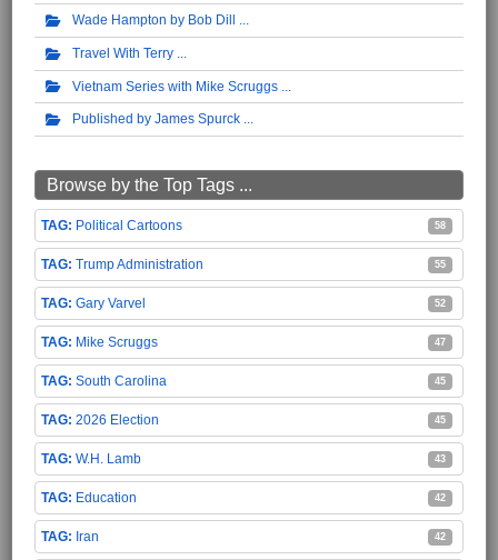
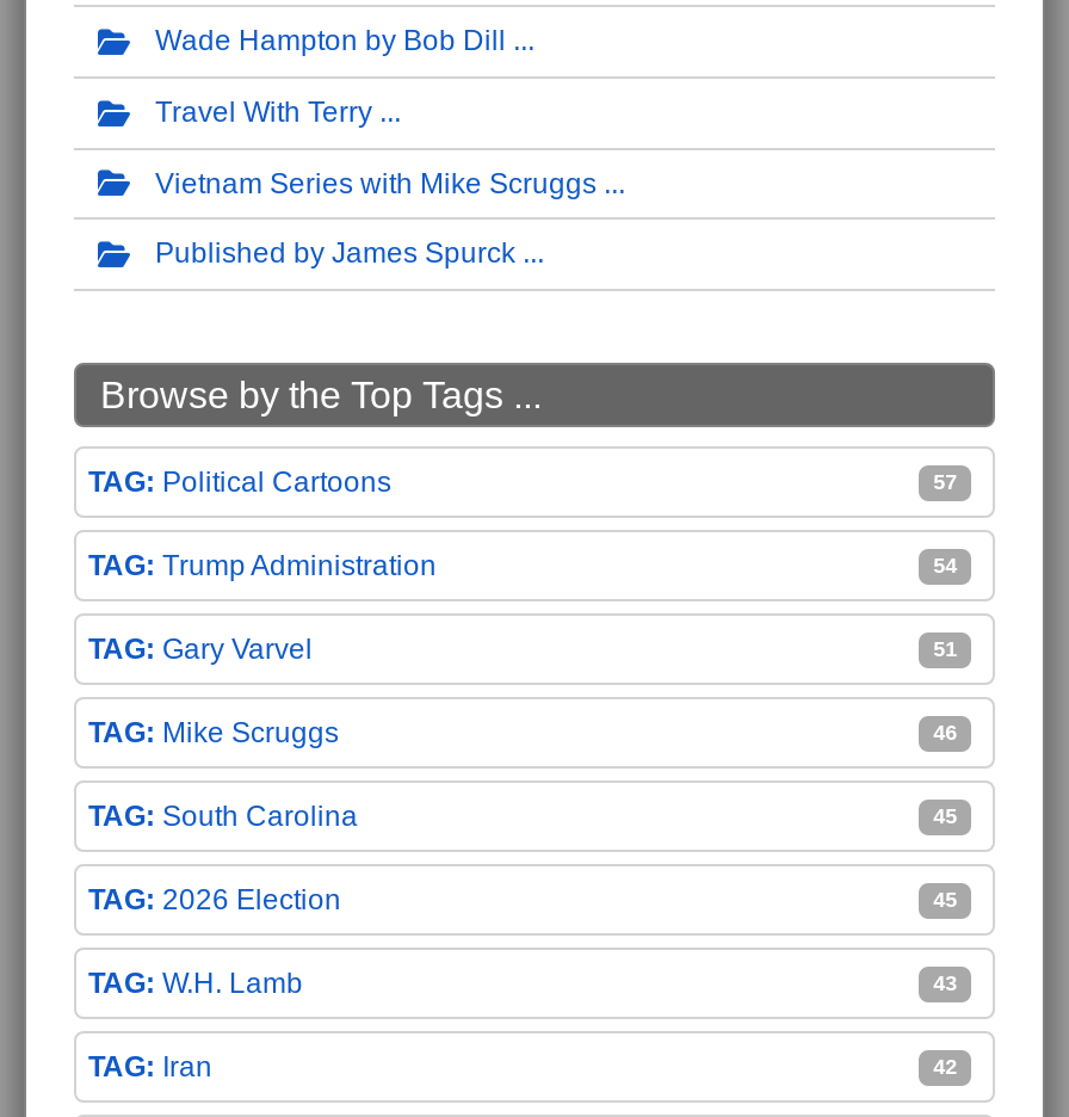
[435,220,446,231] 58 -> [933,471,957,495] 57
[435,259,446,270] 55 -> [933,554,957,578] 54
[435,298,446,309] 52 -> [933,638,957,662] 51
[435,337,446,348] 47 -> [933,722,957,745] 46
[76,490,446,506] Education | 42 -> none

